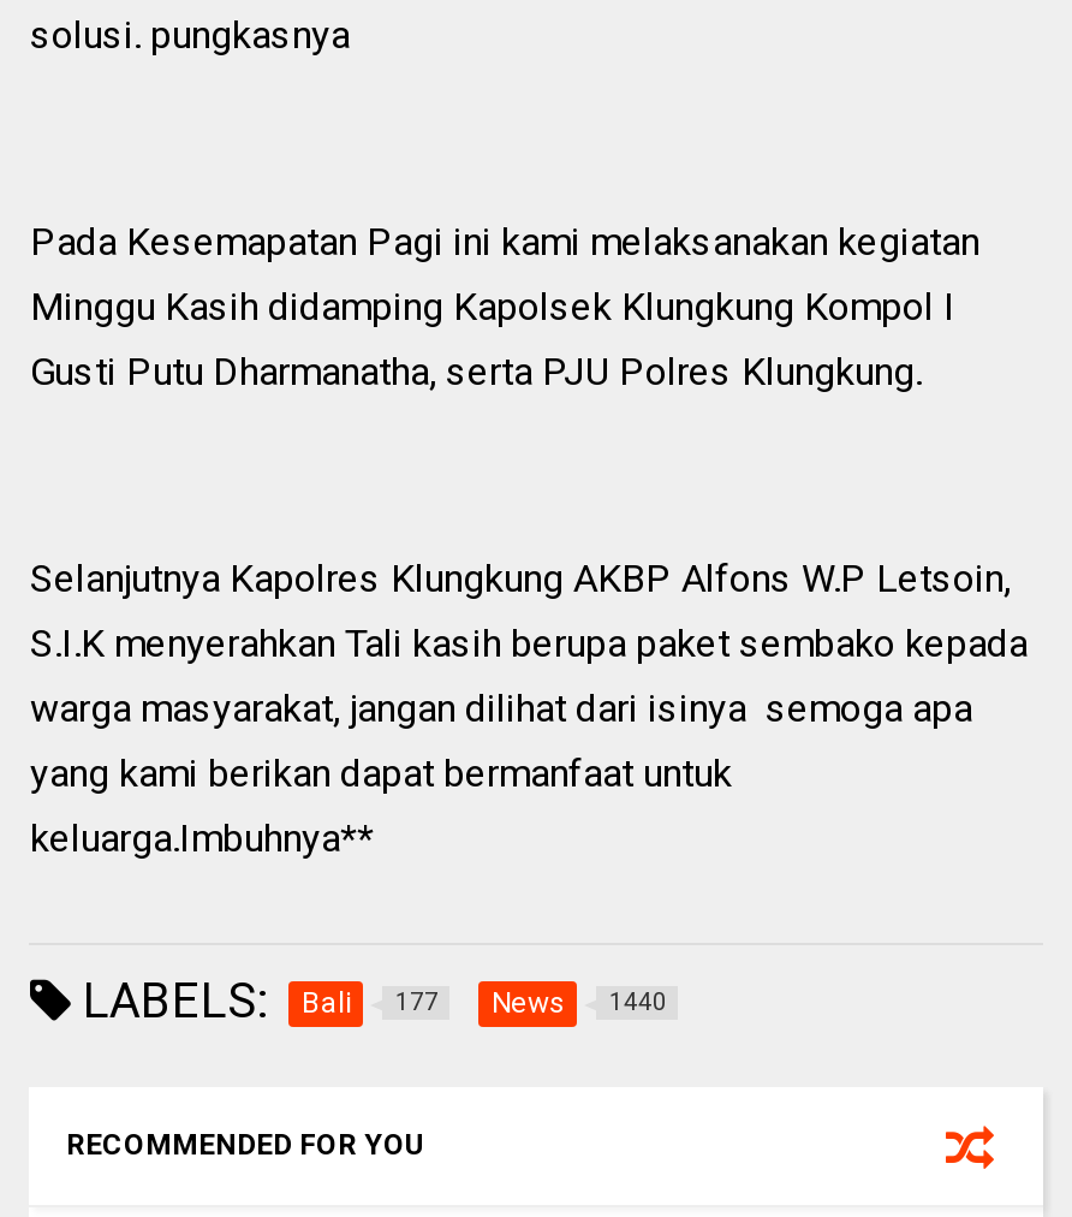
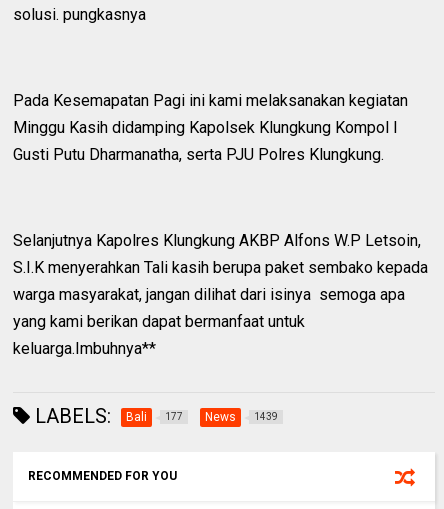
[71,972,667,1029] LABELS: Bali 177 News 1440 -> [30,404,278,428] LABELS: Bali 177 News 1439

